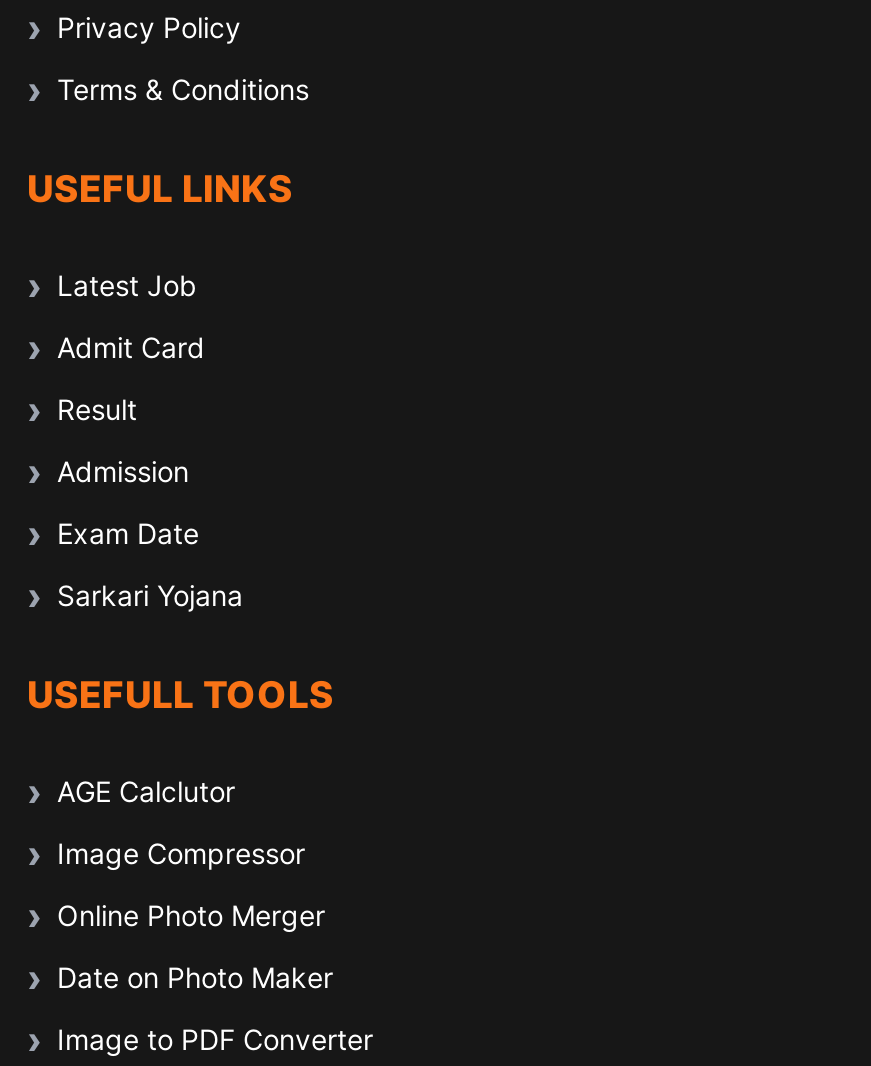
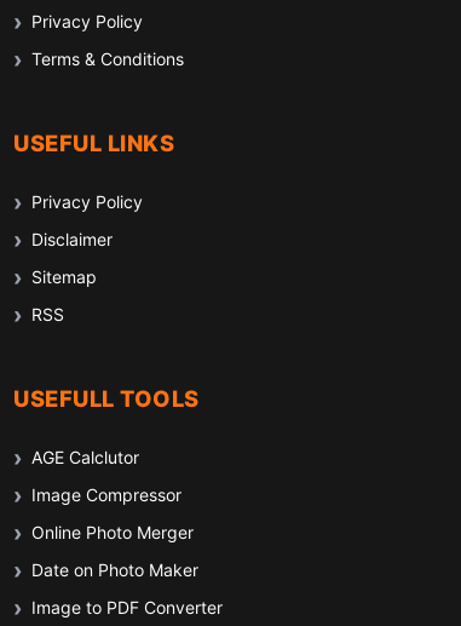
moved [27,166,293,210] -> [13,130,174,156]: USEFUL LINKS
[57,268,243,612] Latest Job | Admit Card | Result | Admission | Exam Date | Sarkari Yojana -> [31,191,143,325] Privacy Policy | Disclaimer | Sitemap | RSS

